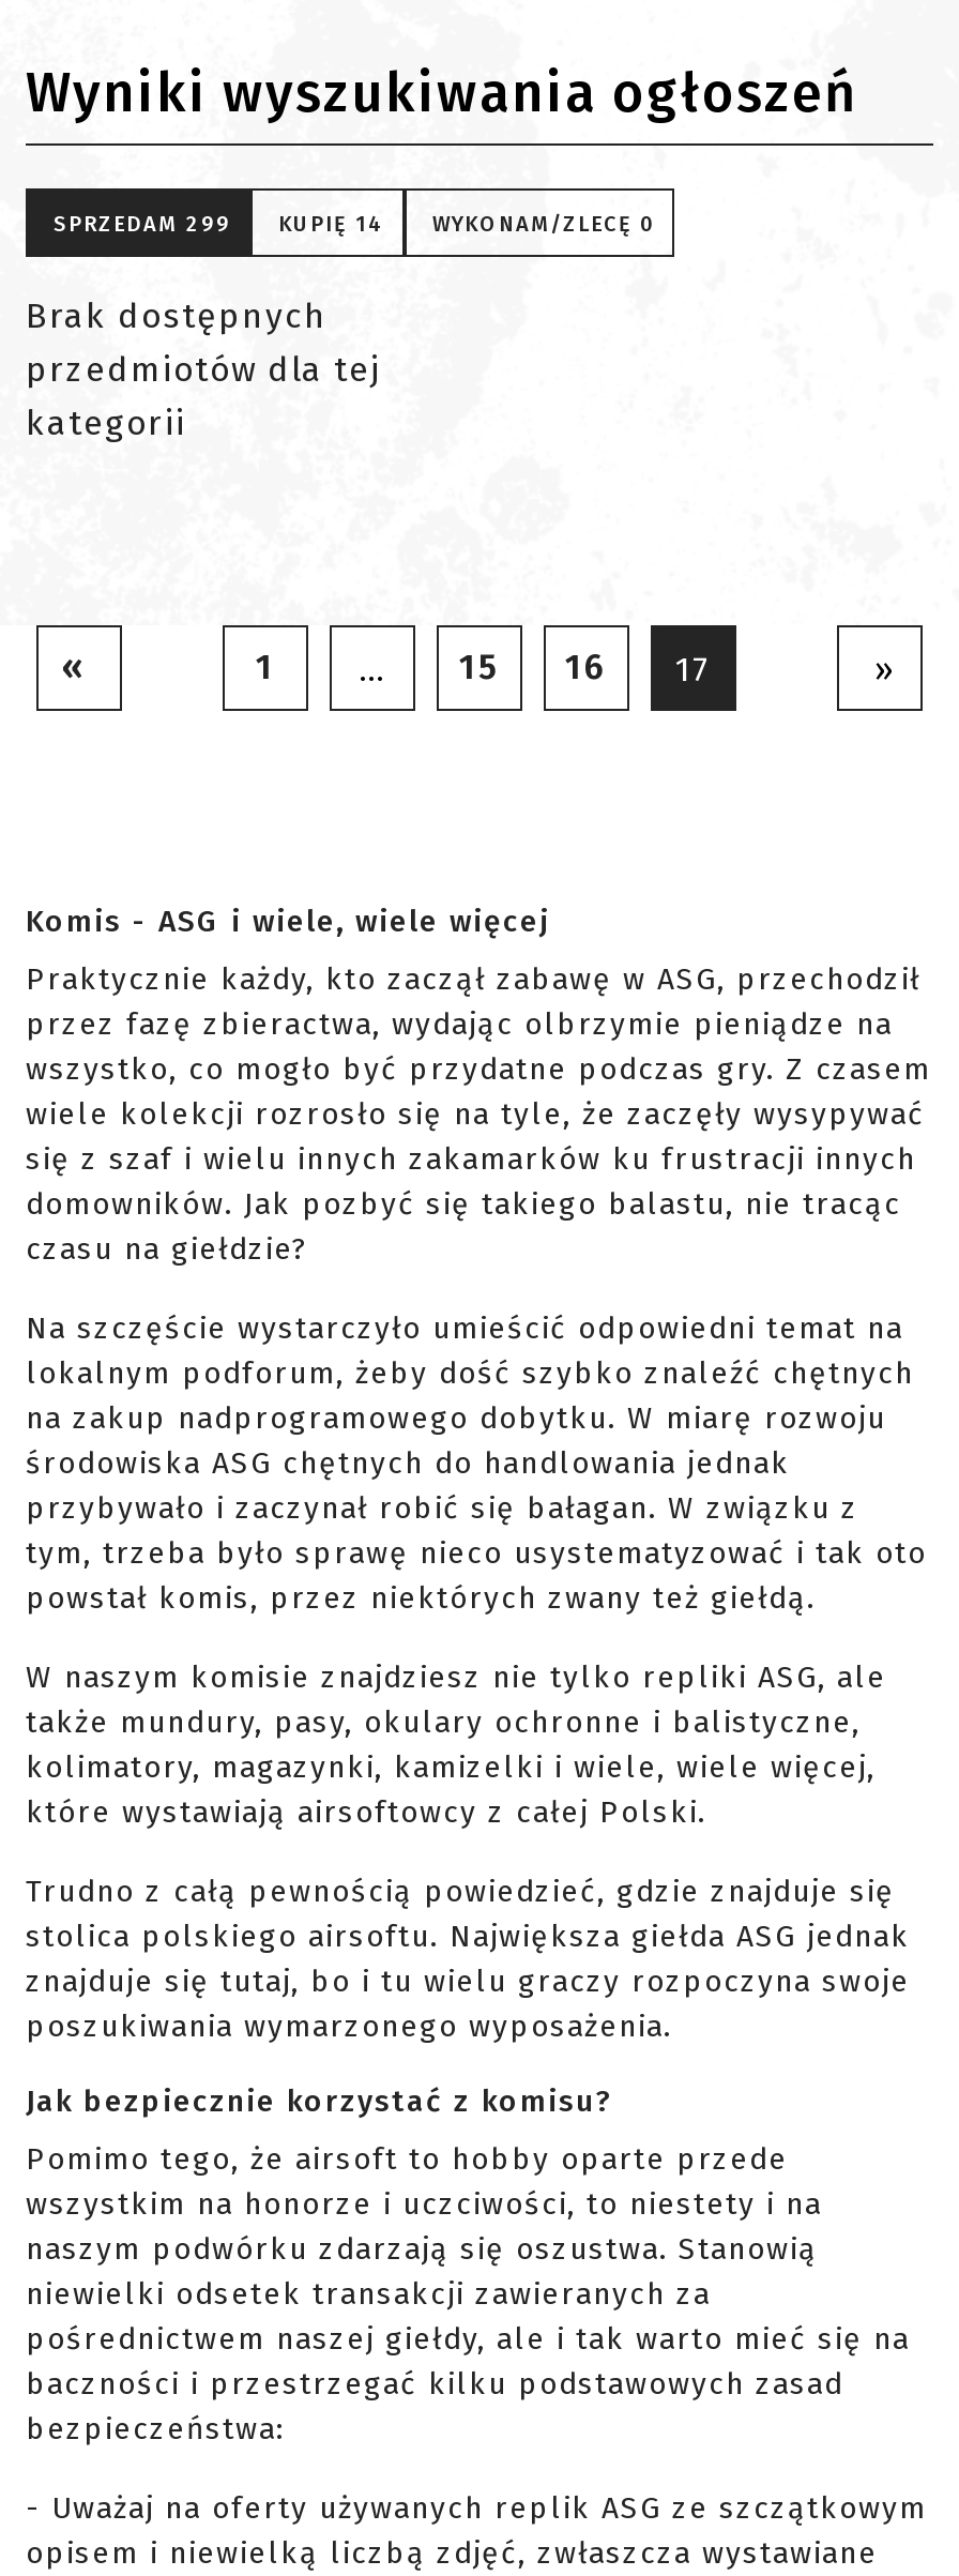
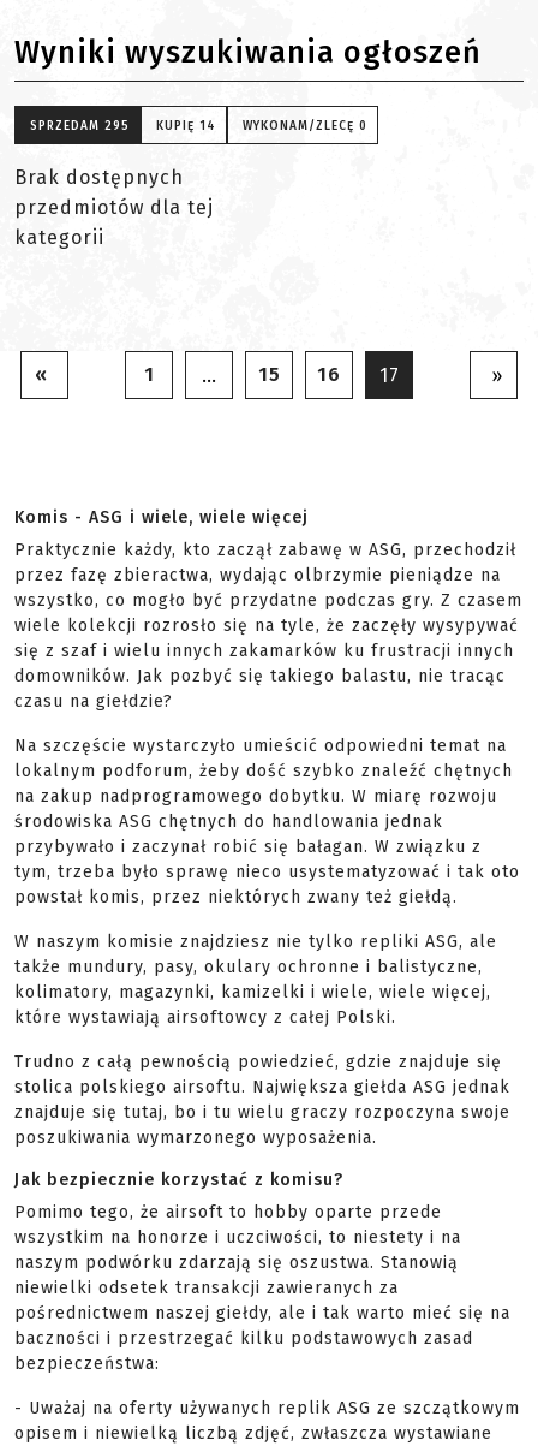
[54,212,655,238] SPRZEDAM 299 KUPIĘ 14 WYKONAM/ZLECĘ 0 -> [30,119,367,133] SPRZEDAM 295 KUPIĘ 14 WYKONAM/ZLECĘ 0

